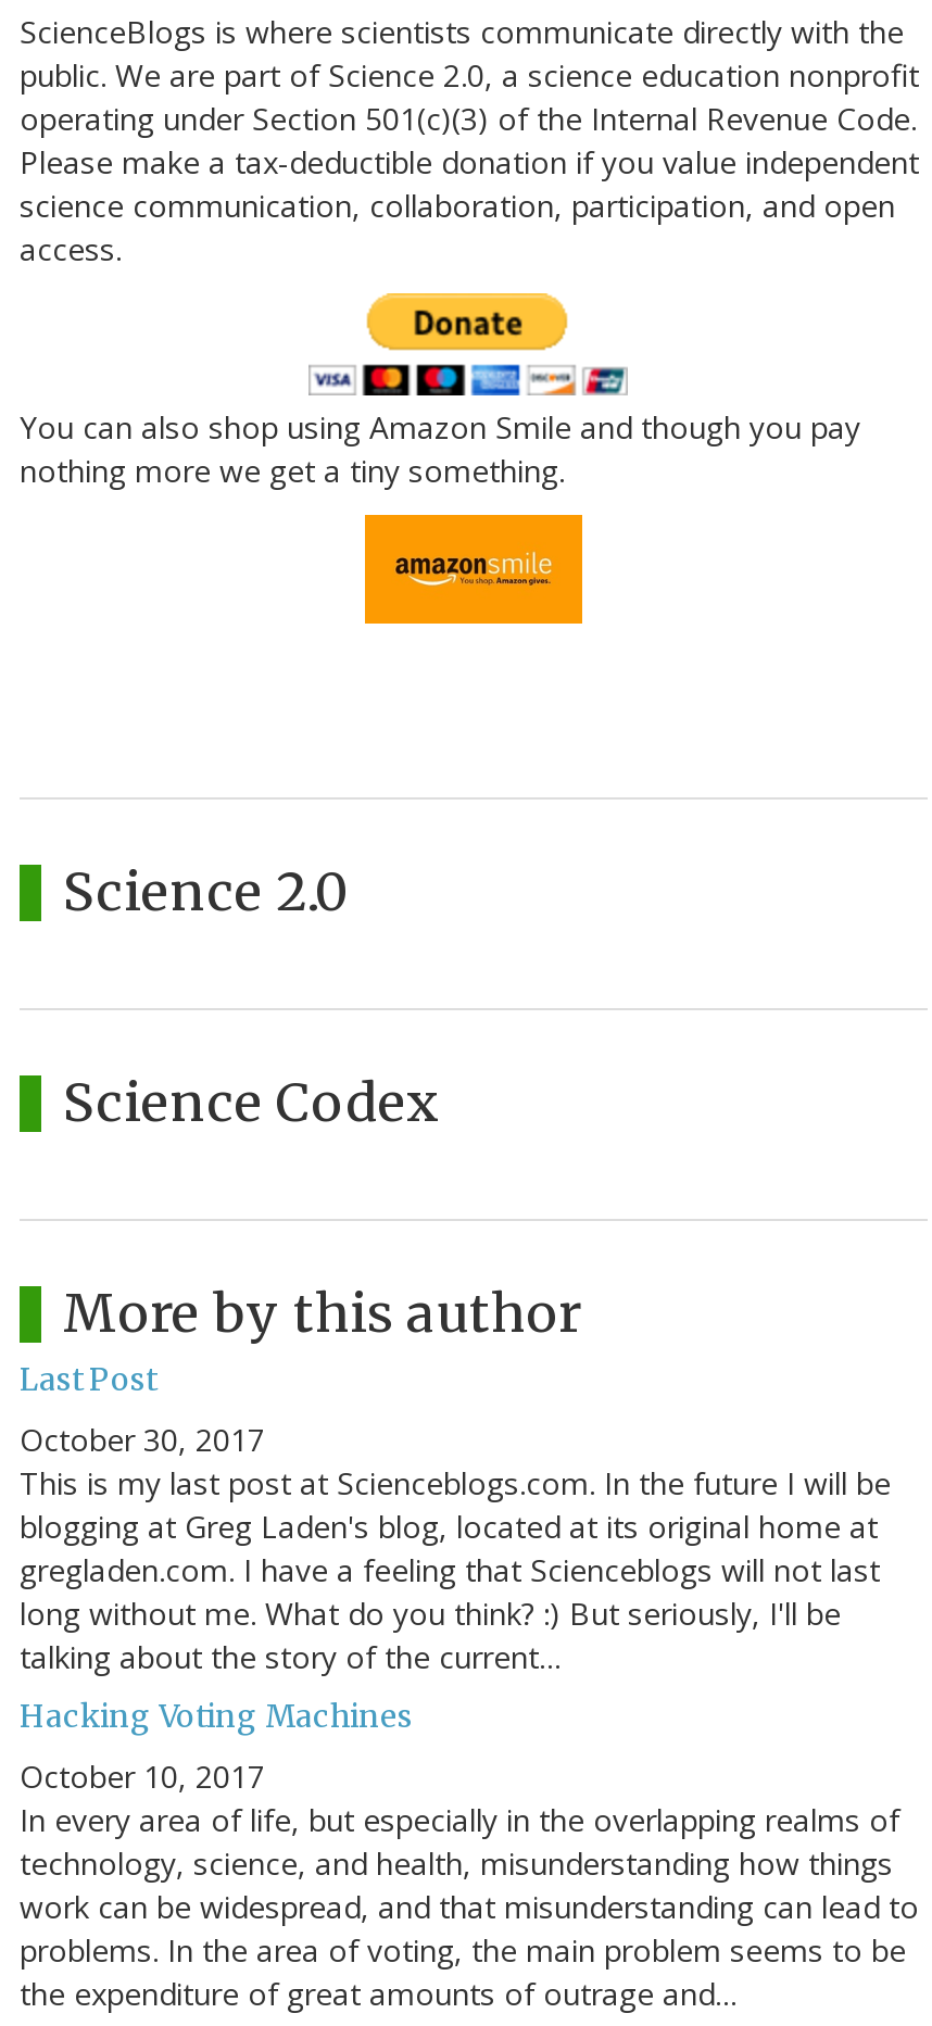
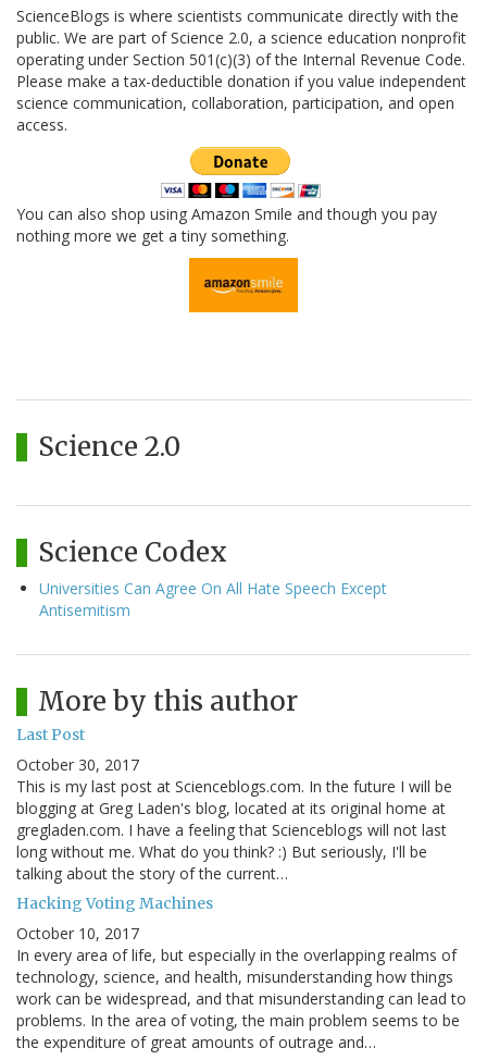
none -> [39,578,387,621] Universities Can Agree On All Hate Speech Except | Antisemitism

